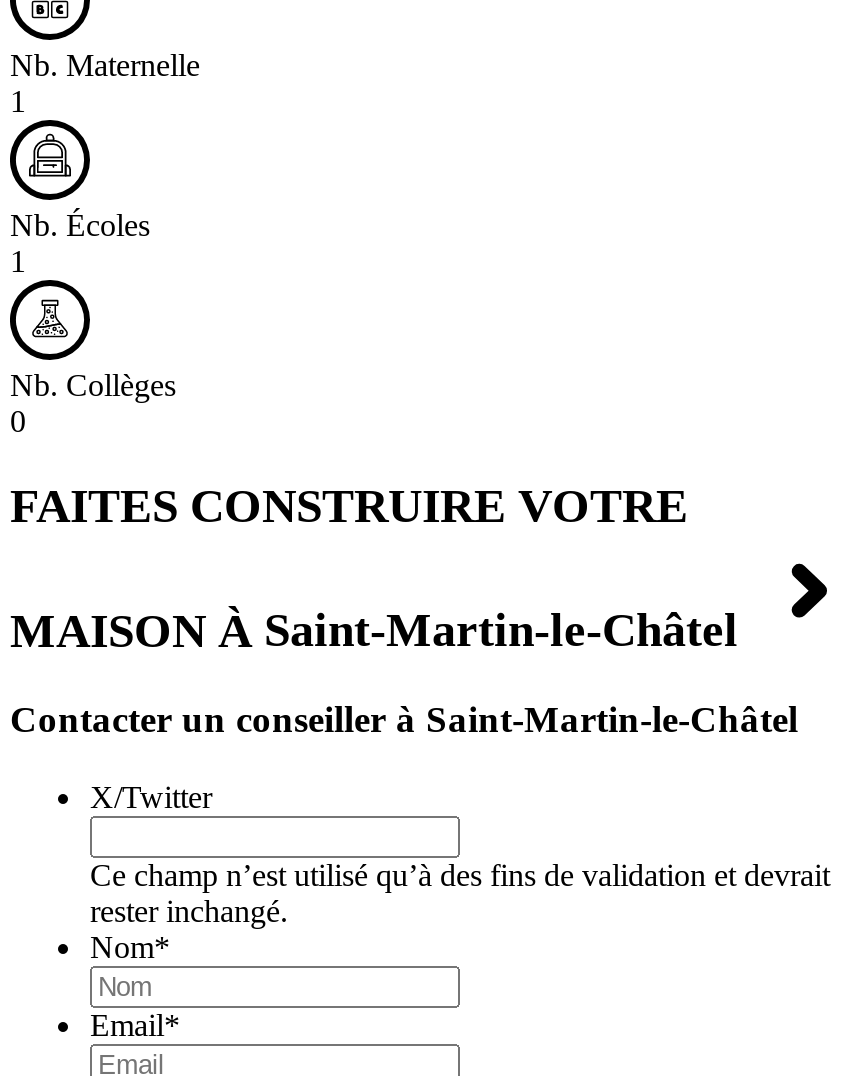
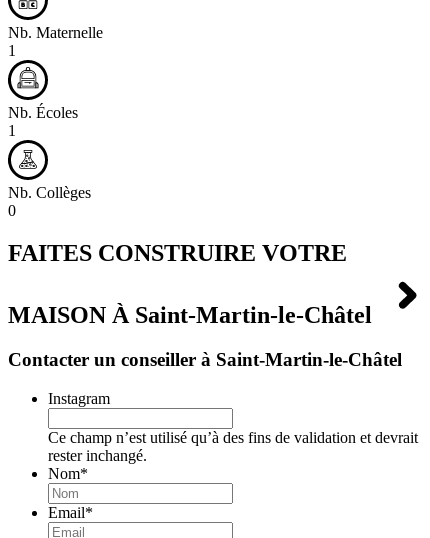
[90,780,212,814] X/Twitter -> [48,390,110,407] Instagram

